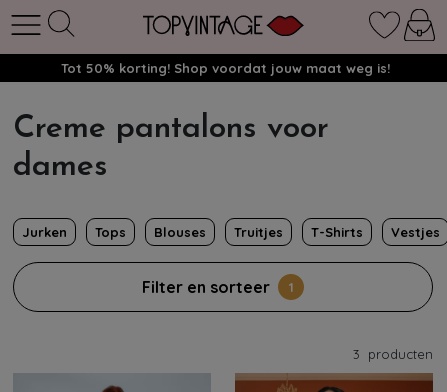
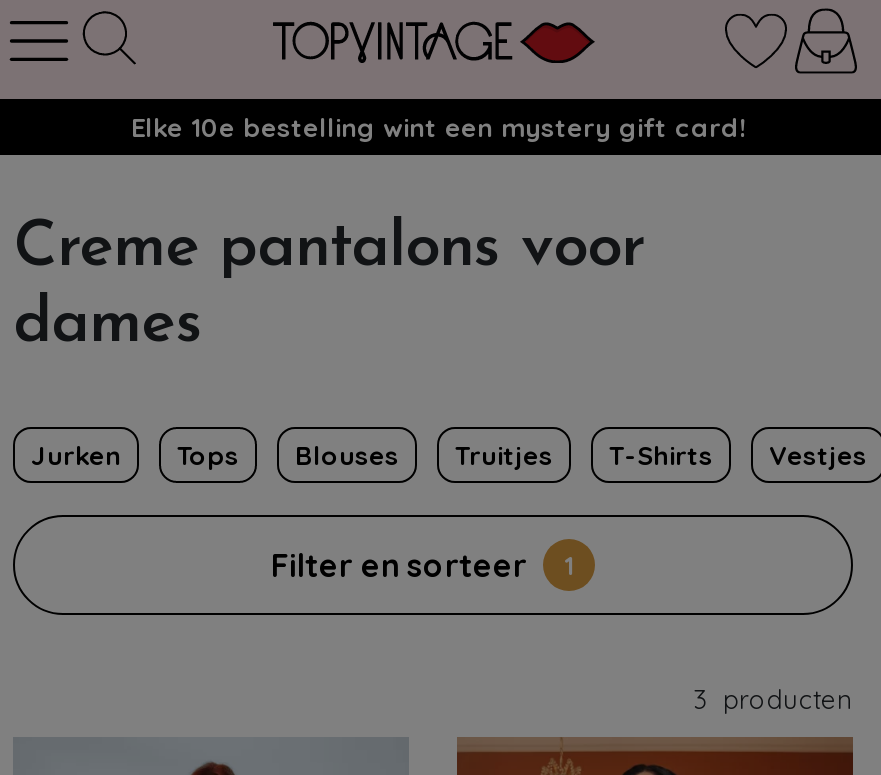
[61,60,390,76] Tot 50% korting! Shop voordat jouw maat weg is! -> [131,111,745,143] Elke 10e bestelling wint een mystery gift card!

